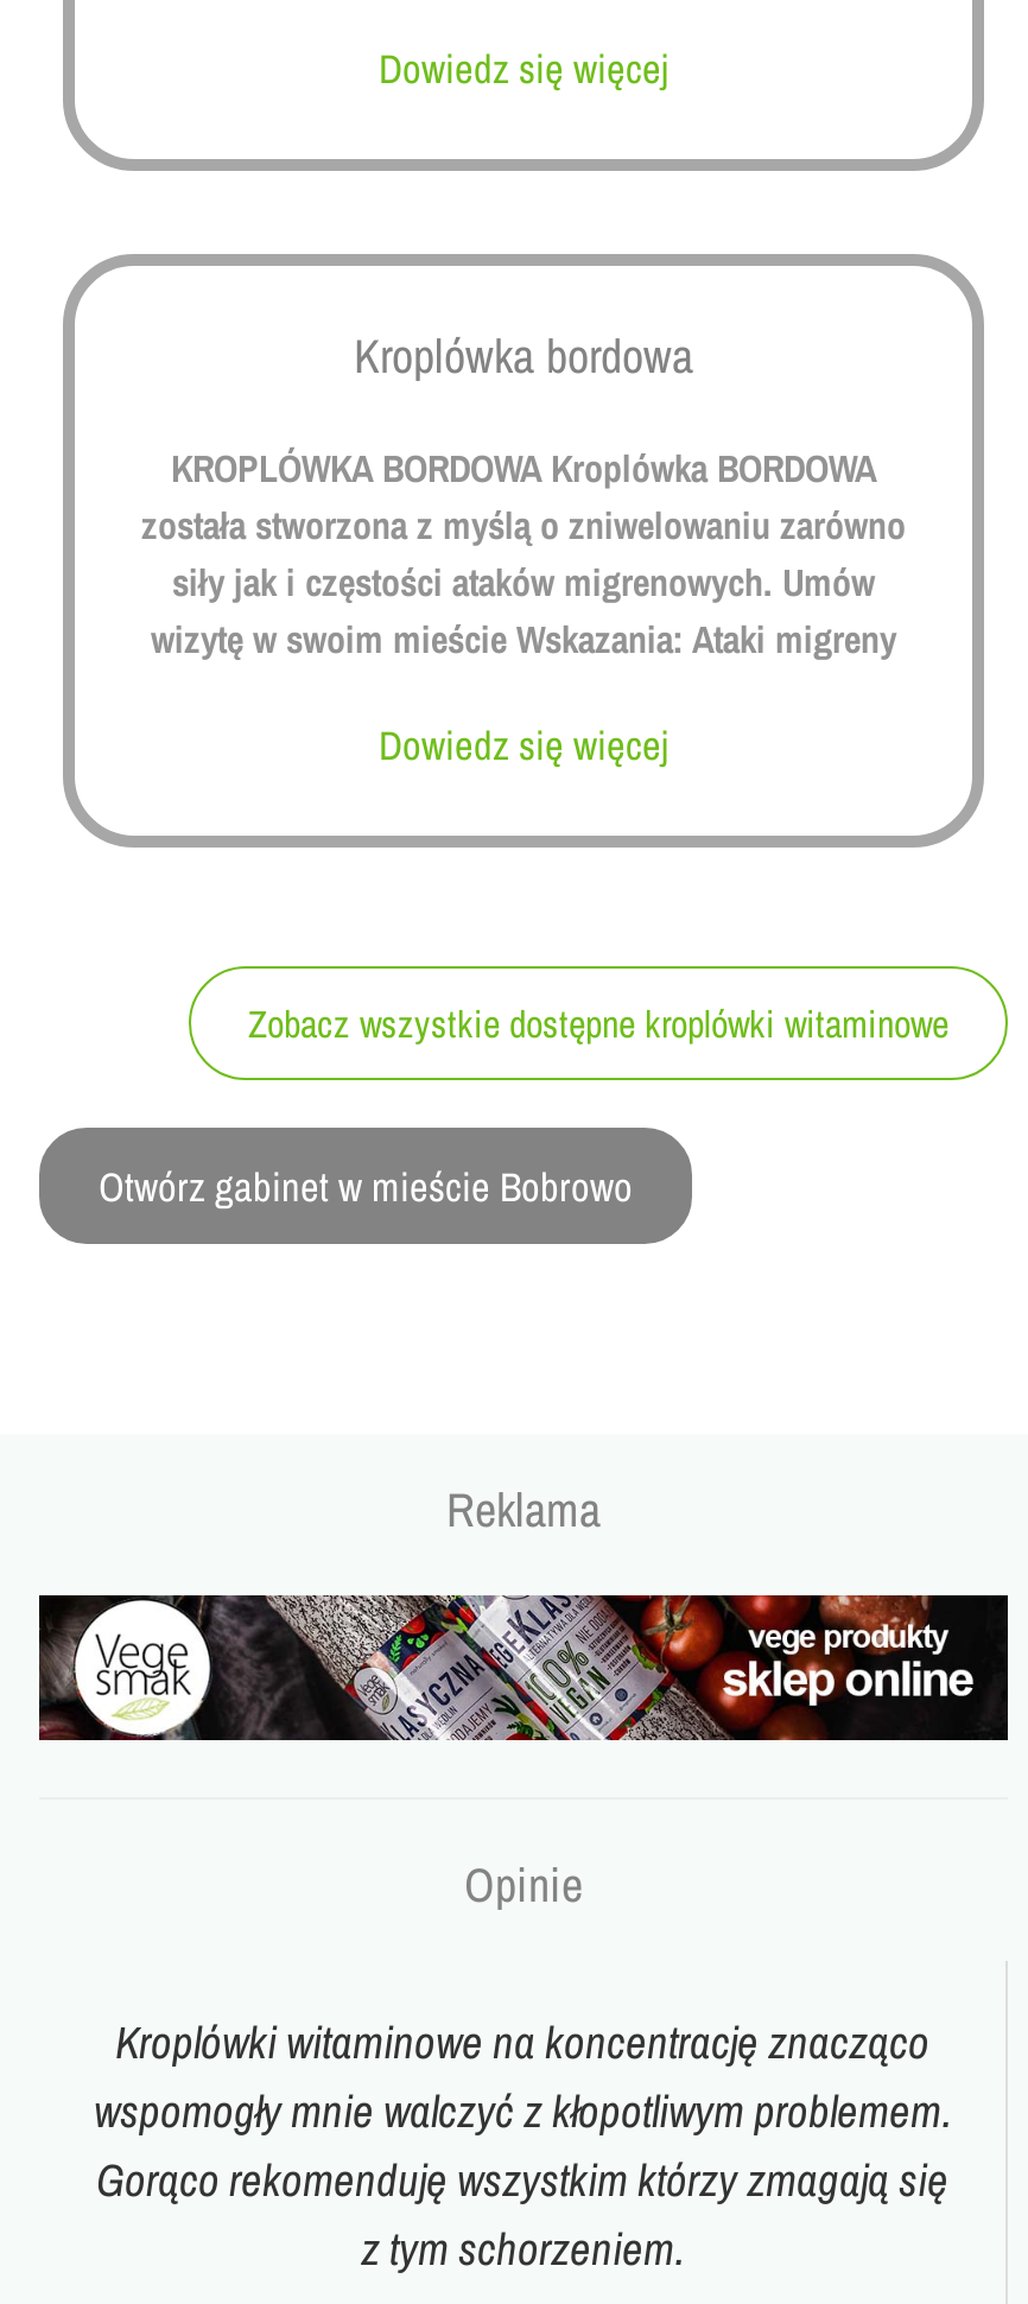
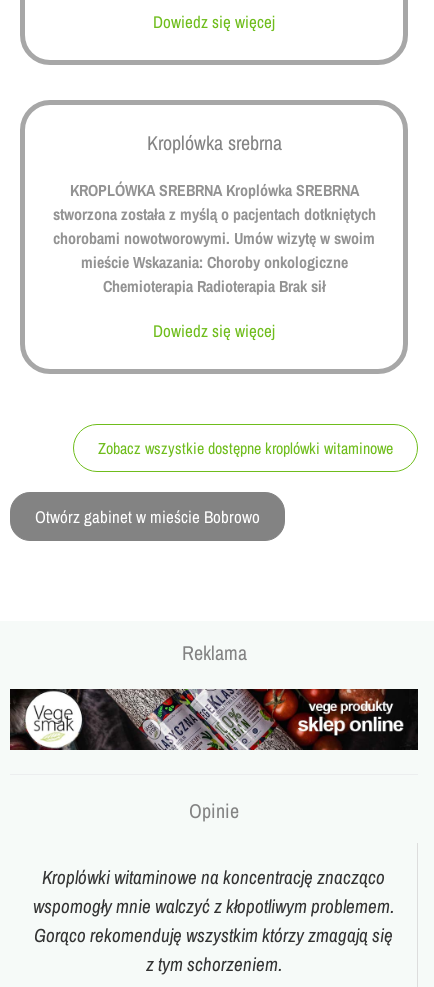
[354,322,693,386] Kroplówka bordowa -> [146,128,281,155] Kroplówka srebrna
[141,440,906,664] KROPLÓWKA BORDOWA Kroplówka BORDOWA | została stworzona z myślą o zniwelowaniu zarówno | siły jak i częstości ataków migrenowych. Umów | wizytę w swoim mieście Wskazania: Ataki migreny -> [52,178,375,296] KROPLÓWKA SREBRNA Kroplówka SREBRNA | stworzona została z myślą o pacjentach dotkniętych | chorobami nowotworowymi. Umów wizytę w swoim | mieście Wskazania: Choroby onkologiczne | Chemioterapia Radioterapia Brak sił

